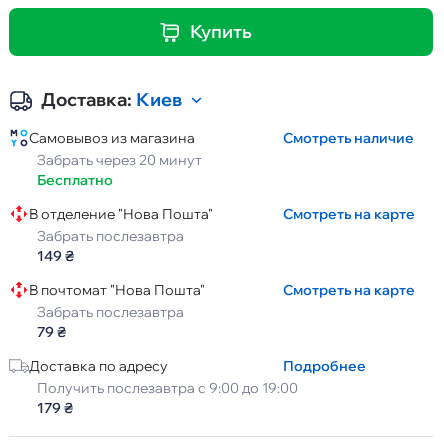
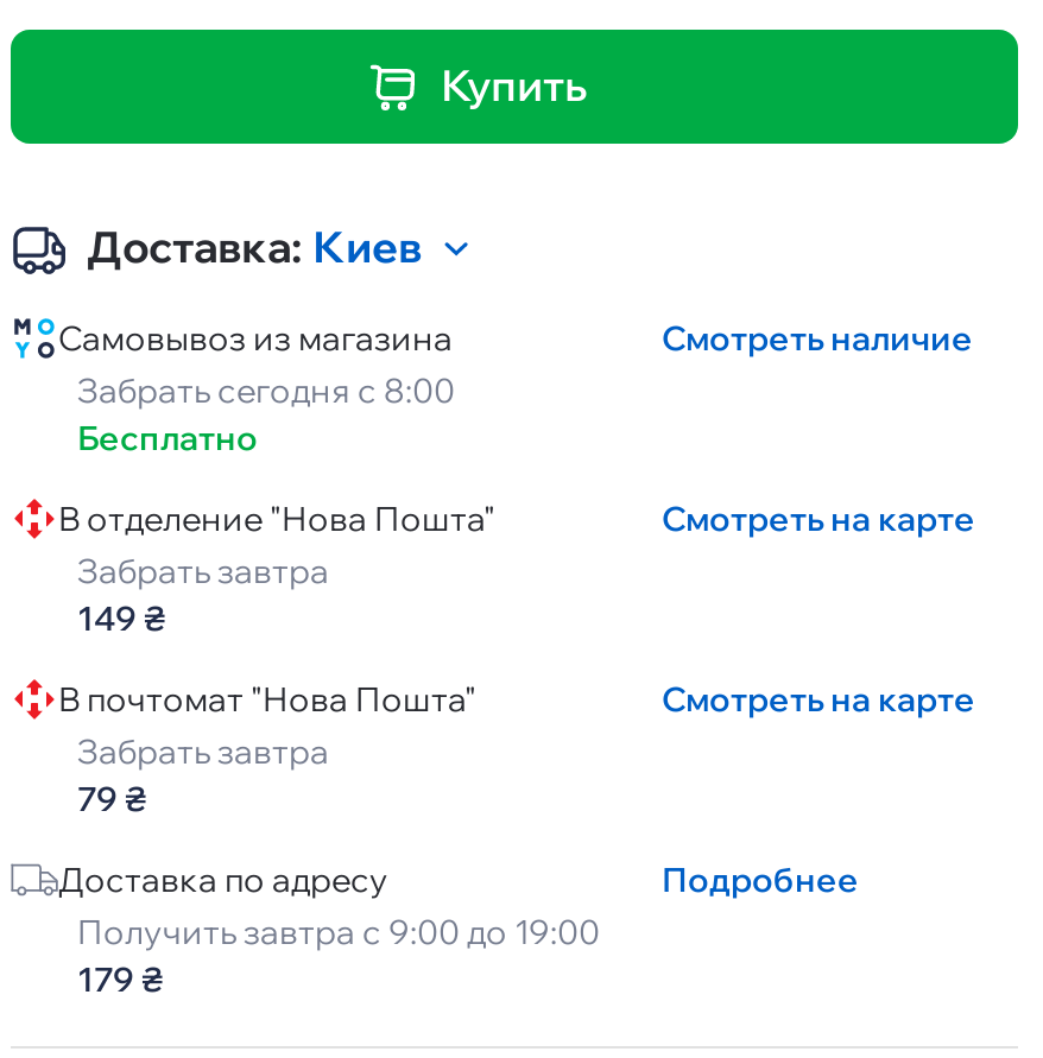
[37,151,202,169] Забрать через 20 минут -> [77,369,455,412] Забрать сегодня с 8:00
[37,227,184,245] Забрать послезавтра -> [77,550,329,593] Забрать завтра
[37,303,184,321] Забрать послезавтра -> [77,730,329,773] Забрать завтра
[37,379,298,397] Получить послезавтра с 9:00 до 19:00 -> [77,911,600,954] Получить завтра с 9:00 до 19:00

